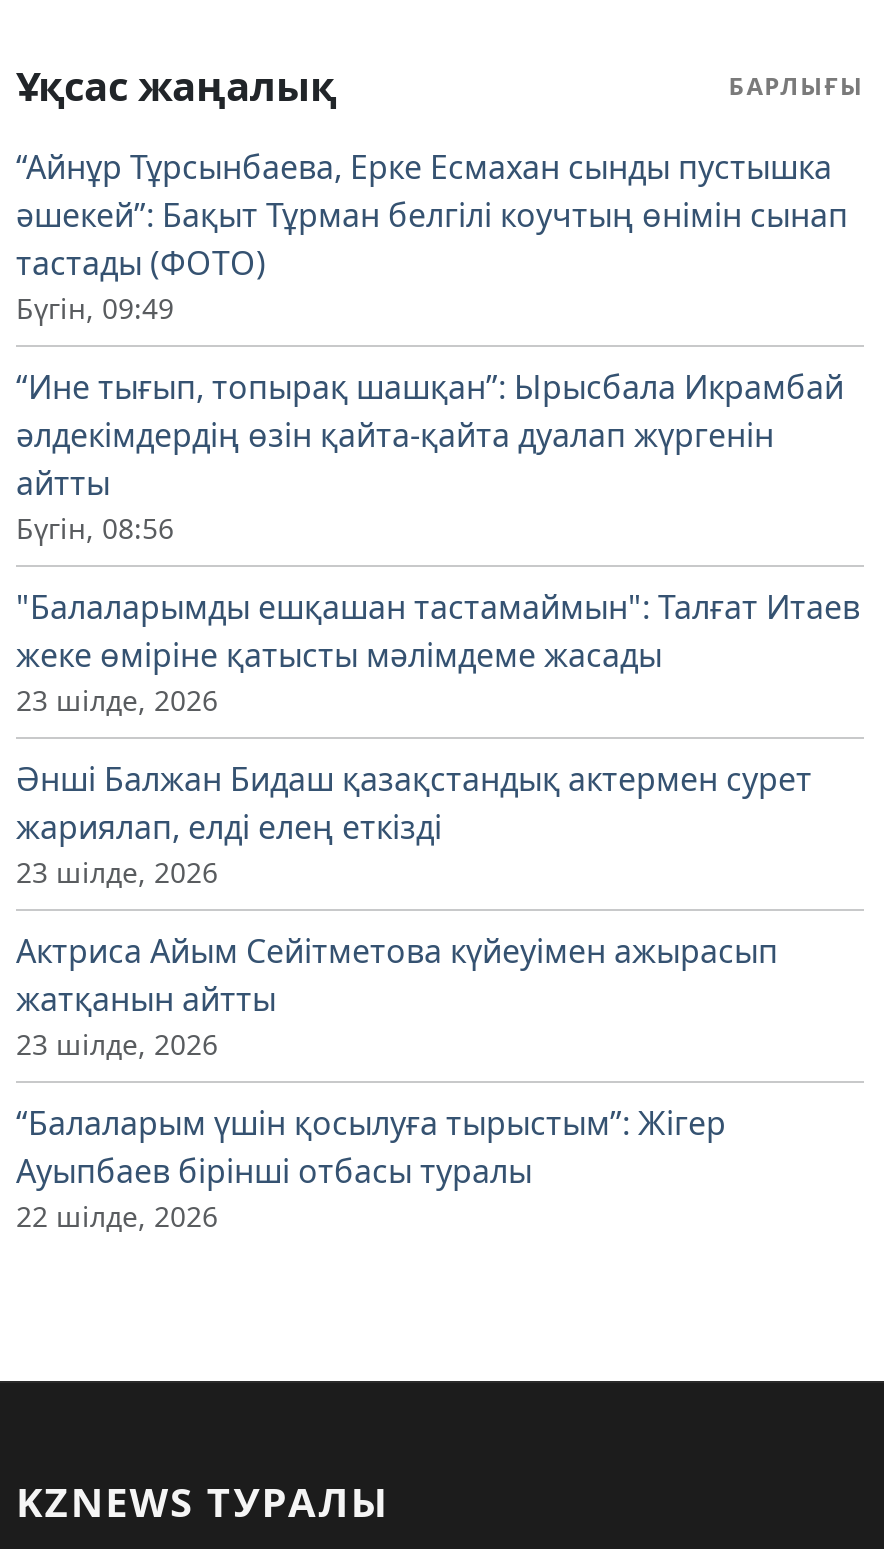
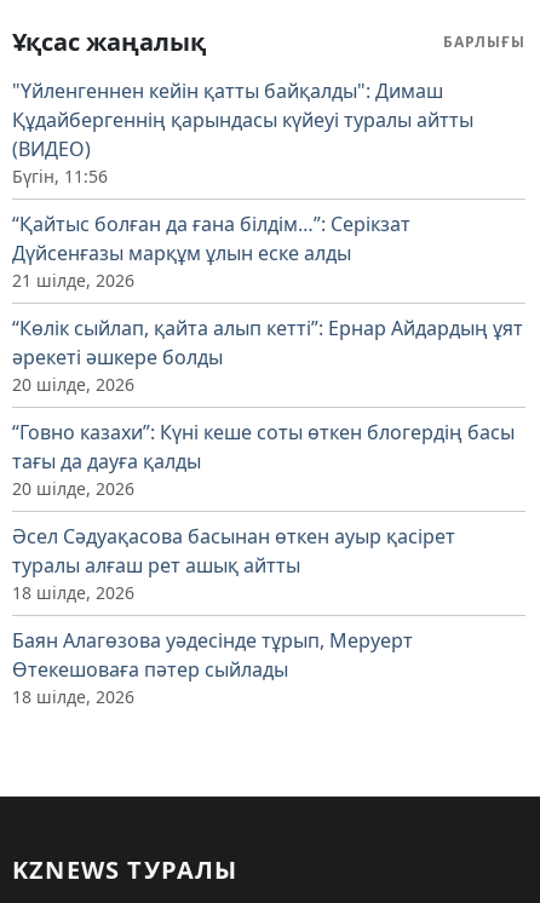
[16,144,848,326] “Айнұр Тұрсынбаева, Ерке Есмахан сынды пустышка | әшекей”: Бақыт Тұрман белгілі коучтың өнімін сынап | тастады (ФОТО) | Бүгін, 09:49 -> [12,77,473,187] "Үйленгеннен кейін қатты байқалды": Димаш | Құдайбергеннің қарындасы күйеуі туралы айтты | (ВИДЕО) | Бүгін, 11:56
[16,364,844,546] “Ине тығып, топырақ шашқан”: Ырысбала Икрамбай | әлдекімдердің өзін қайта-қайта дуалап жүргенін | айтты | Бүгін, 08:56 -> [12,210,410,291] “Қайтыс болған да ғана білдім…”: Серікзат | Дүйсенғазы марқұм ұлын еске алды | 21 шілде, 2026
[16,584,860,718] "Балаларымды ешқашан тастамаймын": Талғат Итаев | жеке өміріне қатысты мәлімдеме жасады | 23 шілде, 2026 -> [12,314,523,395] “Көлік сыйлап, қайта алып кетті”: Ернар Айдардың ұят | әрекеті әшкере болды | 20 шілде, 2026
[16,756,812,890] Әнші Балжан Бидаш қазақстандық актермен сурет | жариялап, елді елең еткізді | 23 шілде, 2026 -> [12,418,515,499] “Говно казахи”: Күні кеше соты өткен блогердің басы | тағы да дауға қалды | 20 шілде, 2026
[16,928,778,1062] Актриса Айым Сейітметова күйеуімен ажырасып | жатқанын айтты | 23 шілде, 2026 -> [12,522,455,603] Әсел Сәдуақасова басынан өткен ауыр қасірет | туралы алғаш рет ашық айтты | 18 шілде, 2026
[16,1100,726,1234] “Балаларым үшін қосылуға тырыстым”: Жігер | Ауыпбаев бірінші отбасы туралы | 22 шілде, 2026 -> [12,626,413,708] Баян Алагөзова уәдесінде тұрып, Меруерт | Өтекешоваға пәтер сыйлады | 18 шілде, 2026

